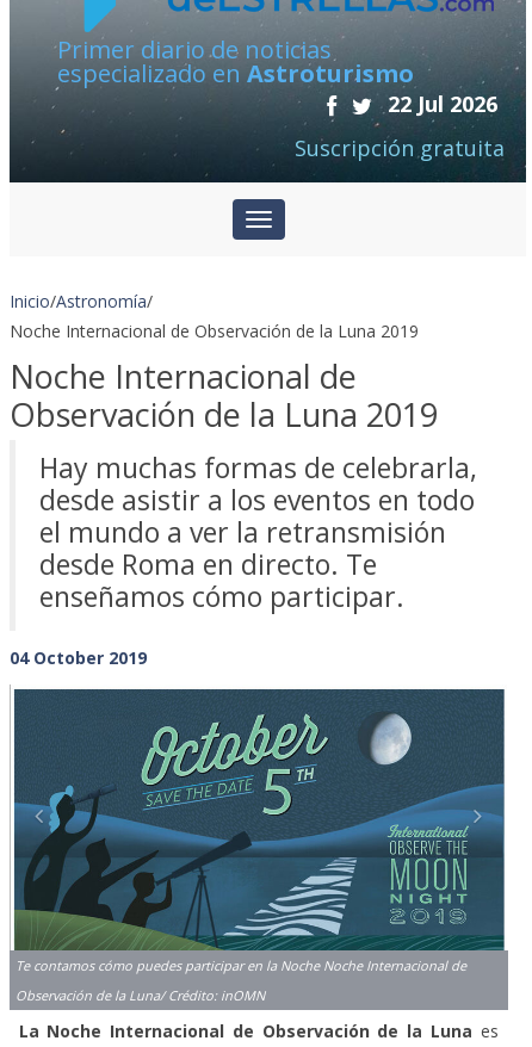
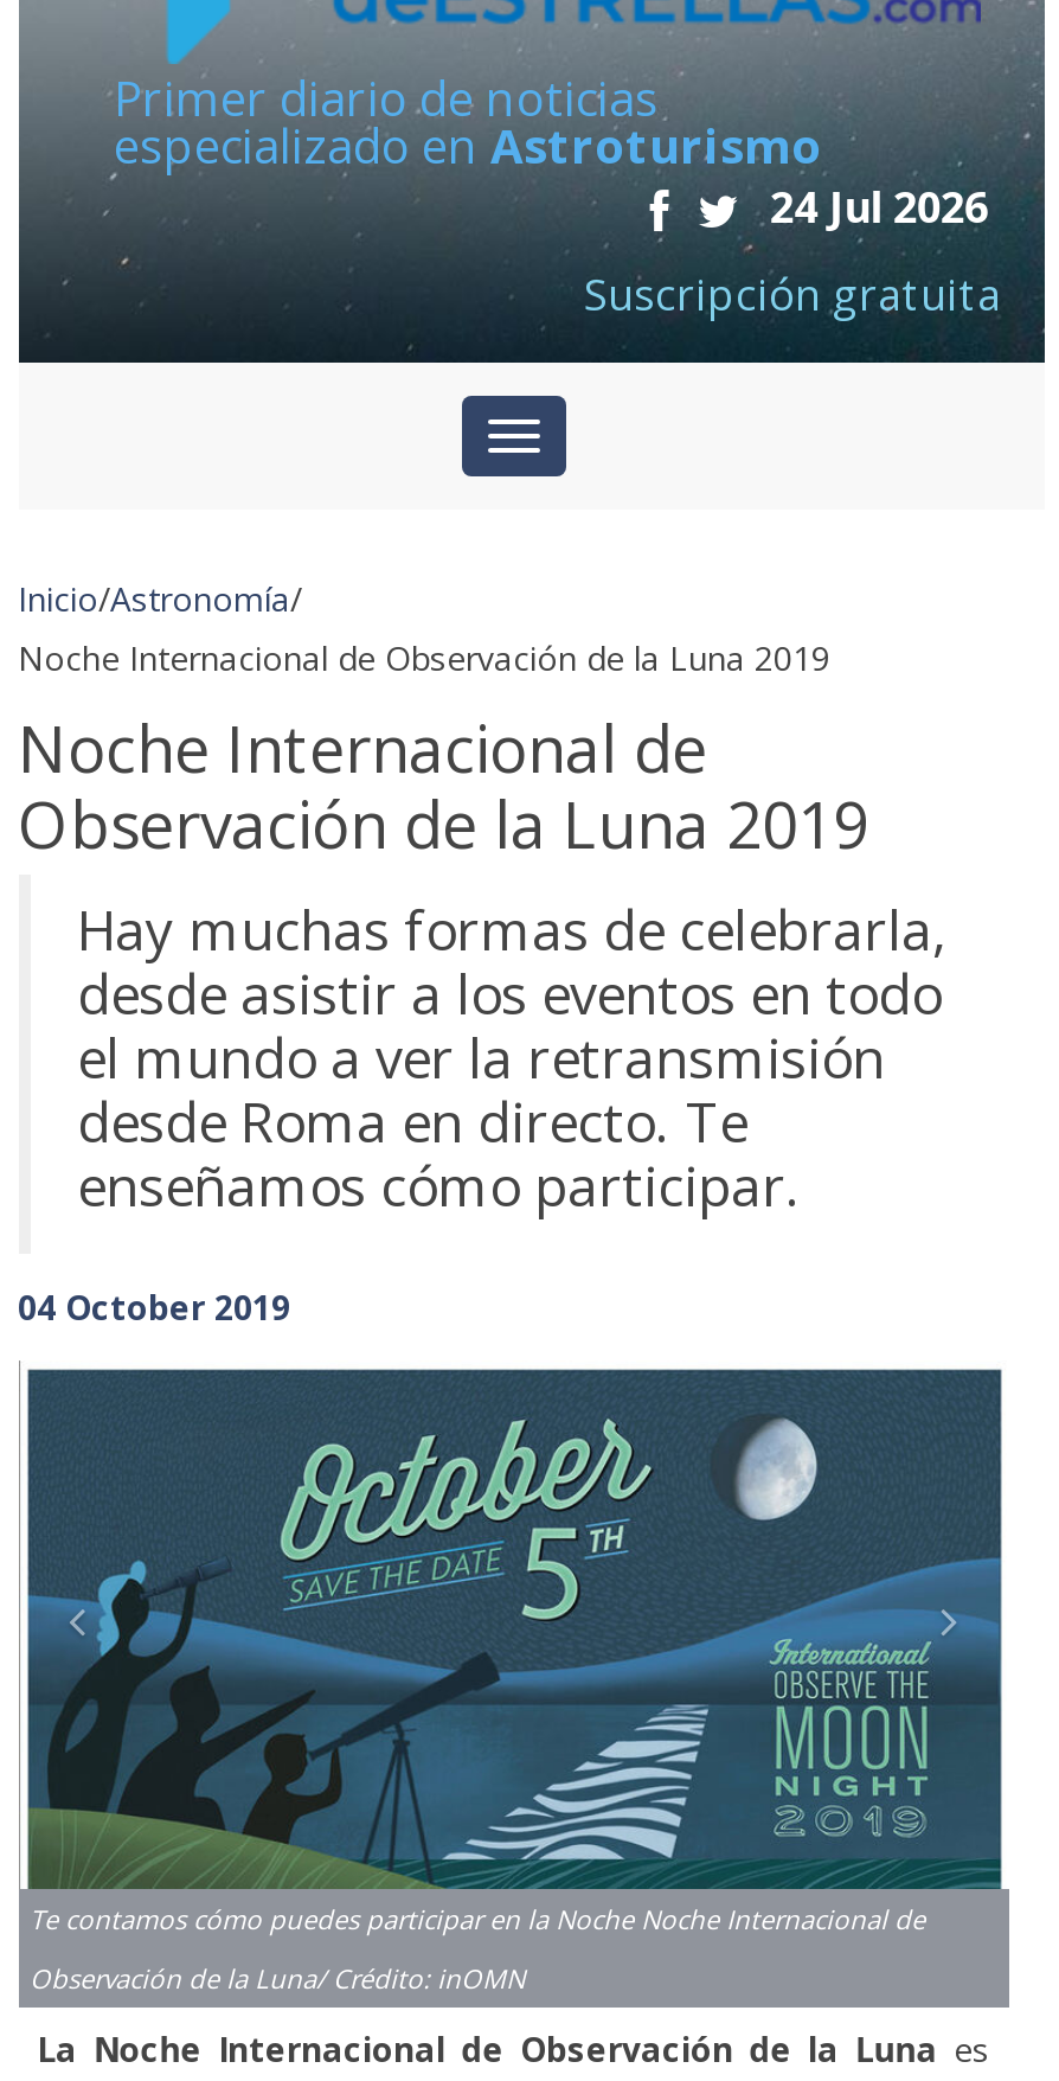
[388,89,498,118] 22 Jul 2026 -> [770,178,988,234] 24 Jul 2026

